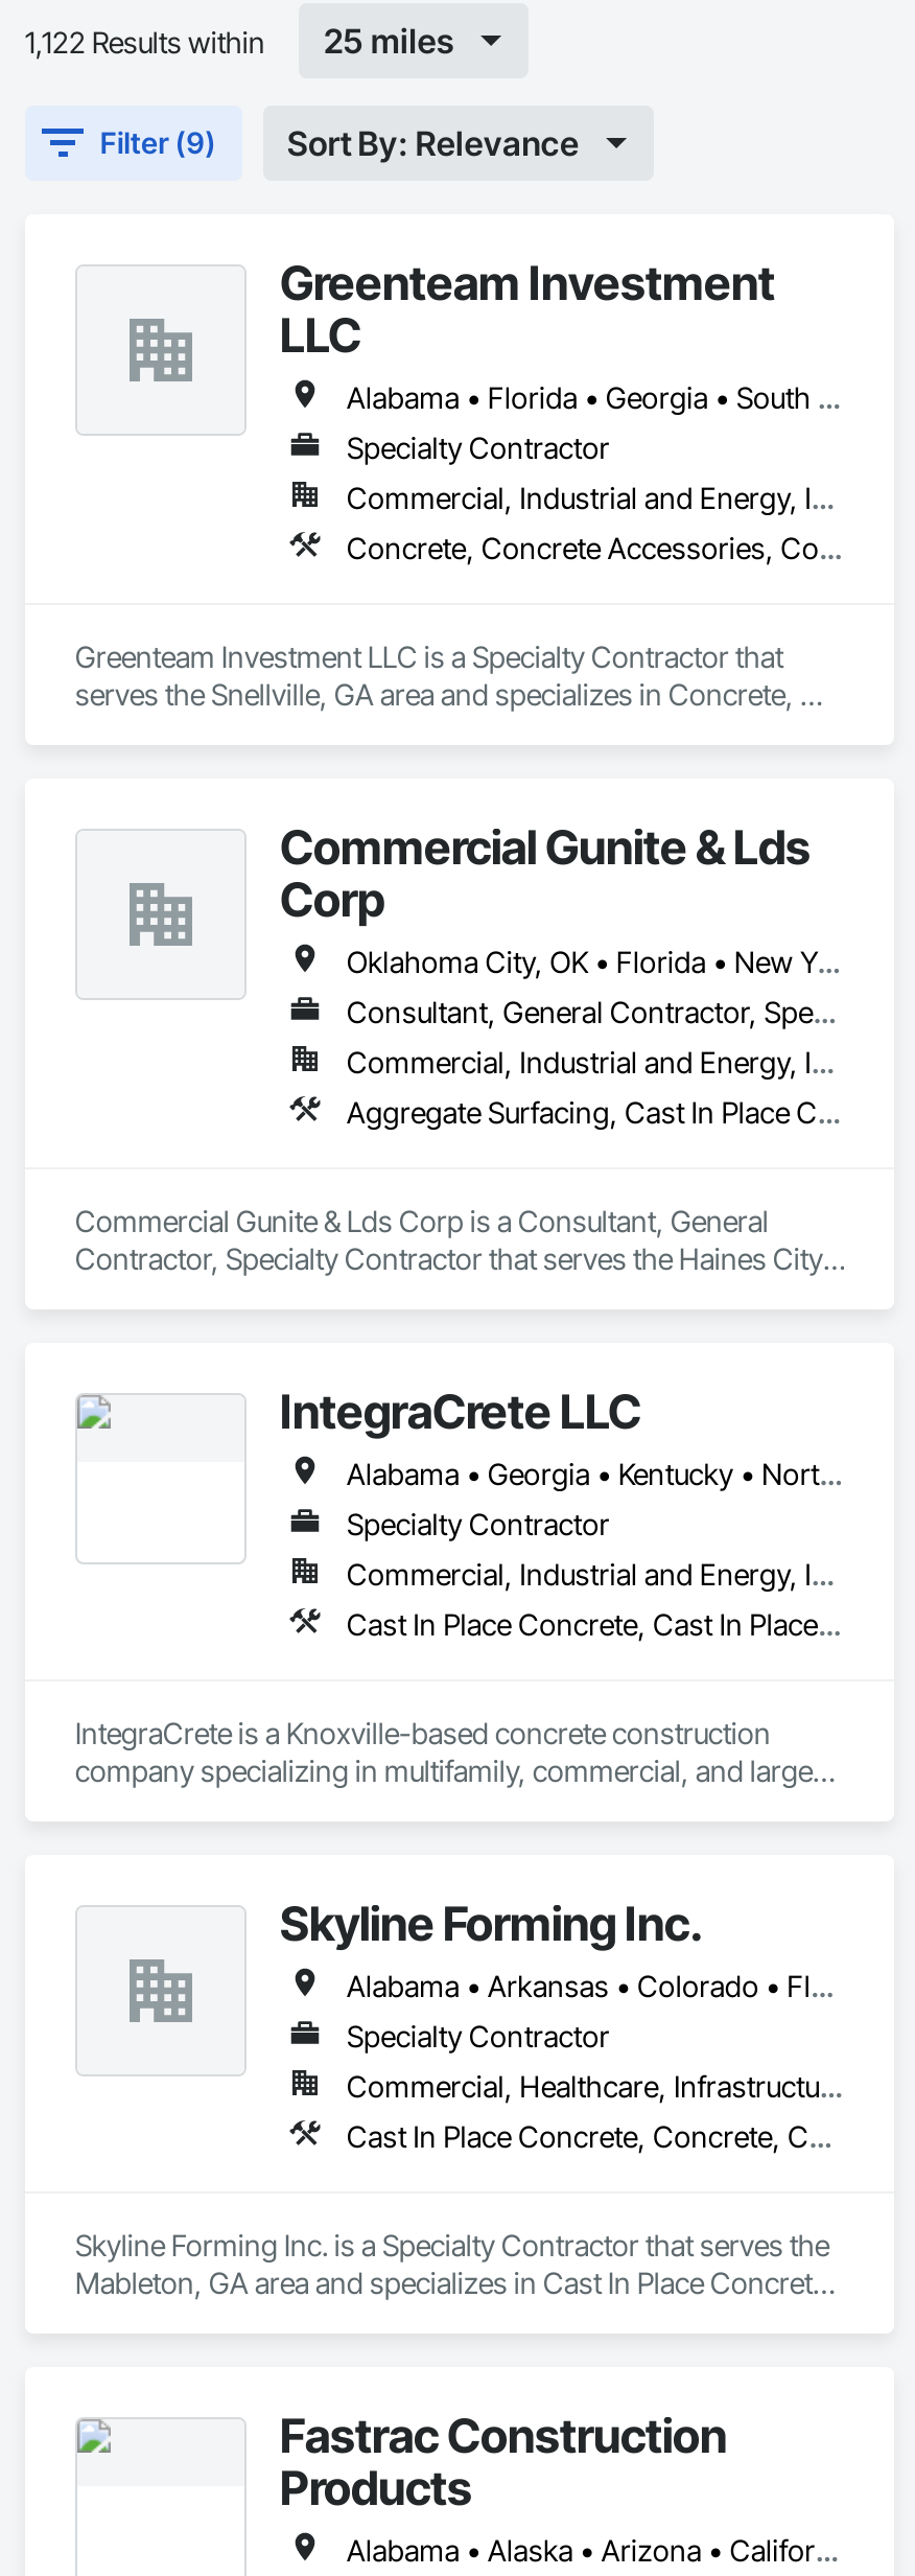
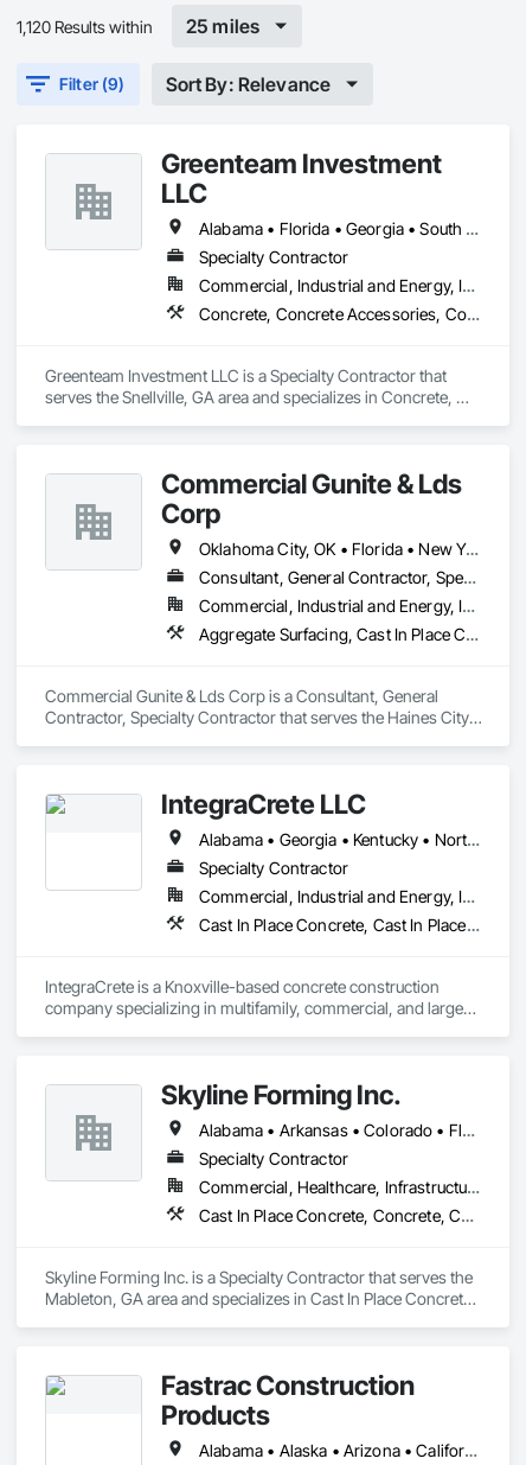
[25,23,265,59] 1,122 Results within -> [17,16,153,36] 1,120 Results within

